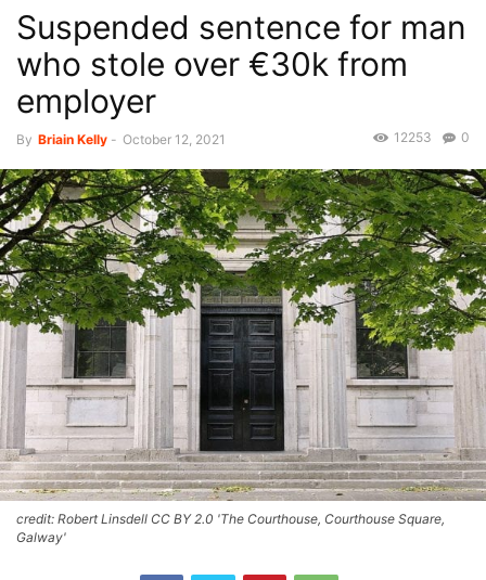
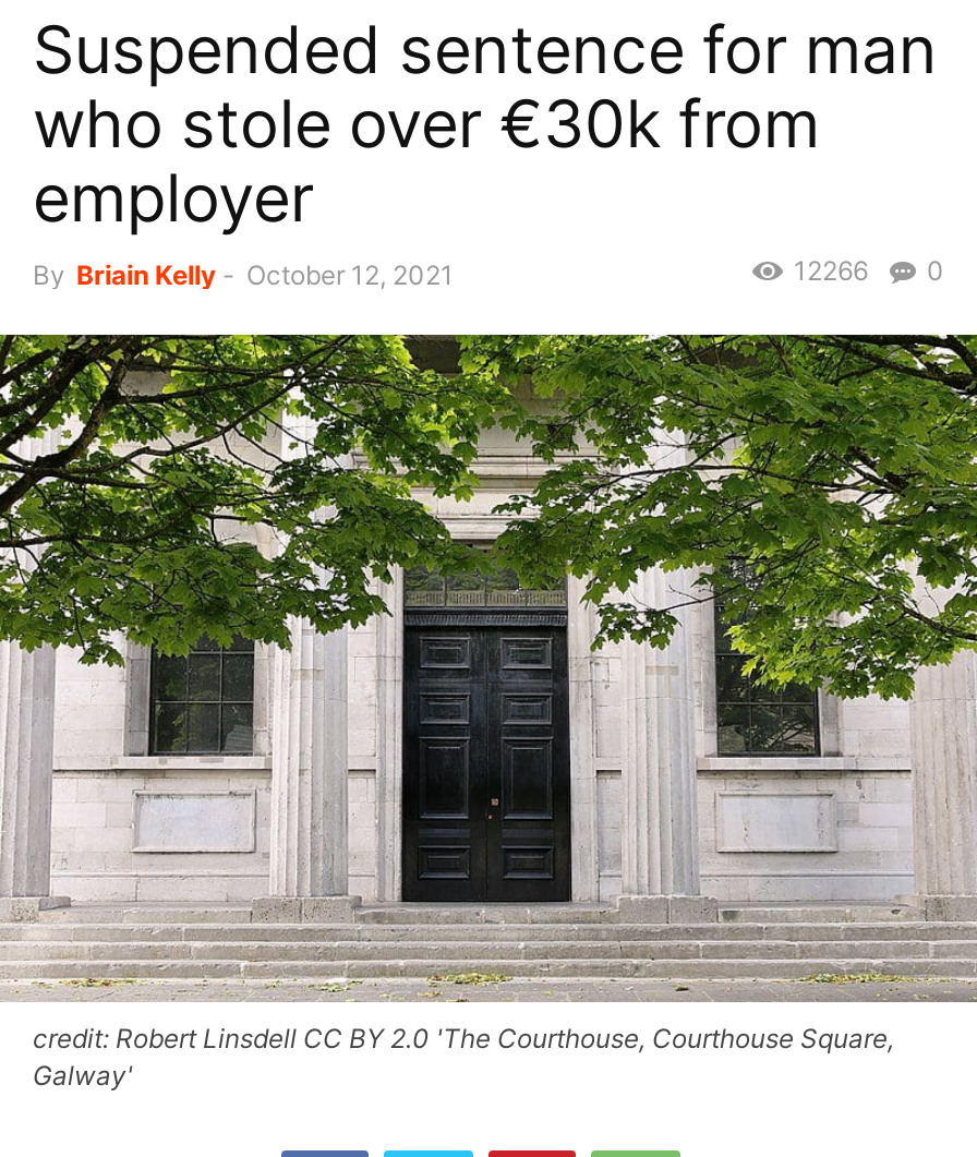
[394,129,470,145] 12253 0 -> [794,254,944,287] 12266 0

